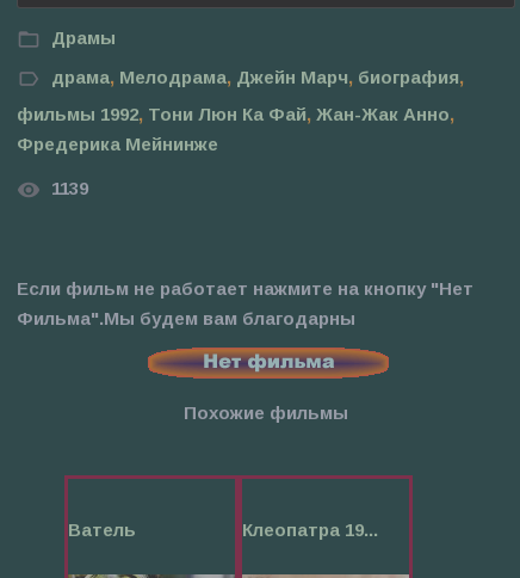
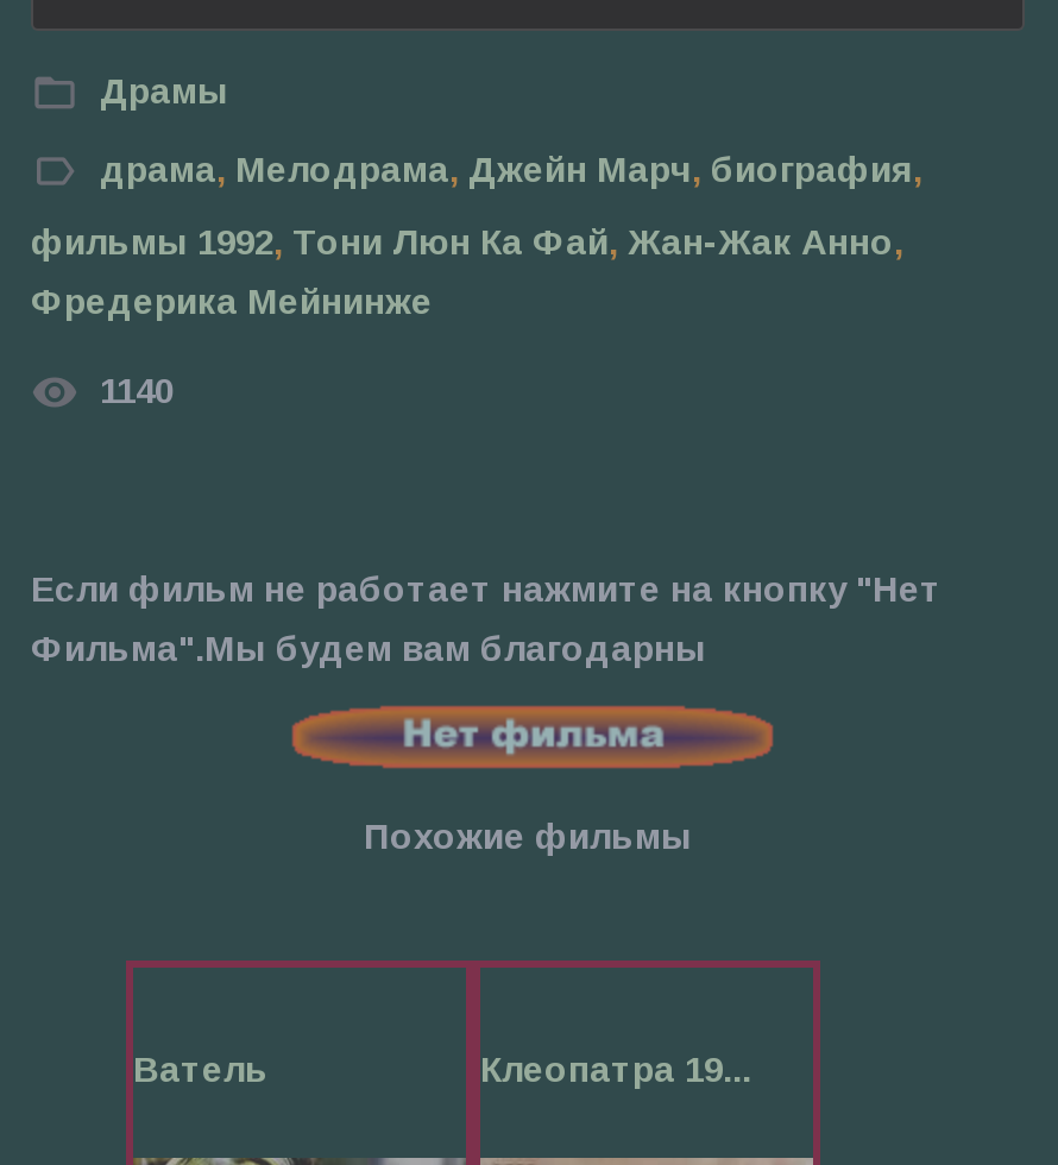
[51,178,88,198] 1139 -> [100,369,174,409] 1140

